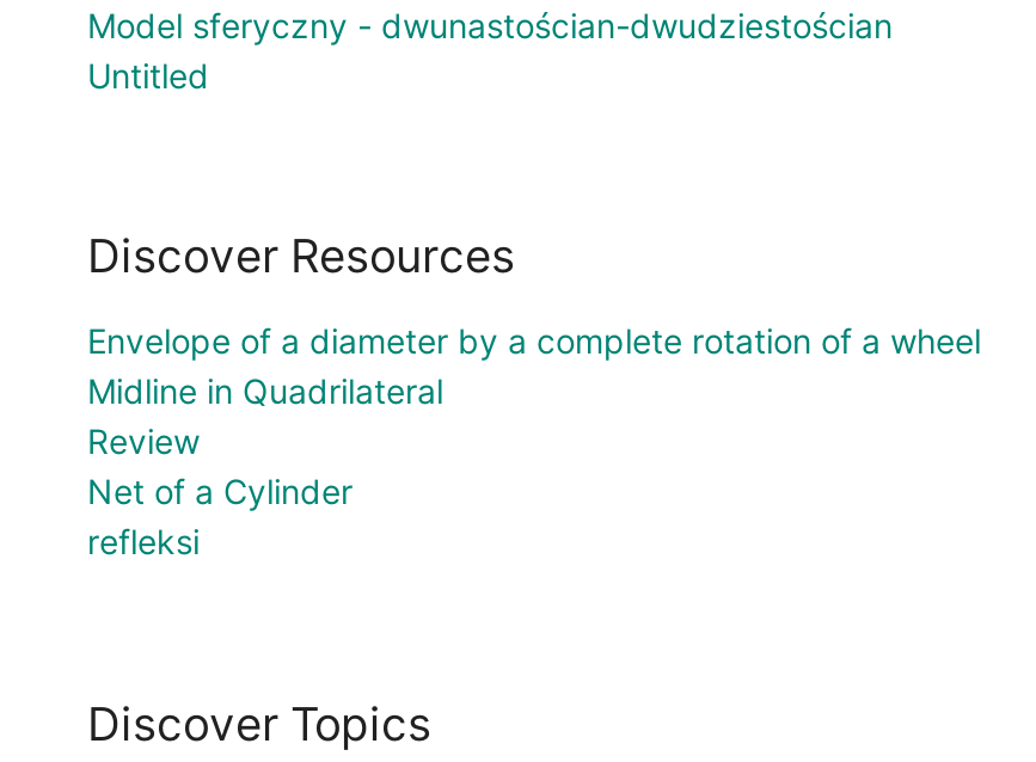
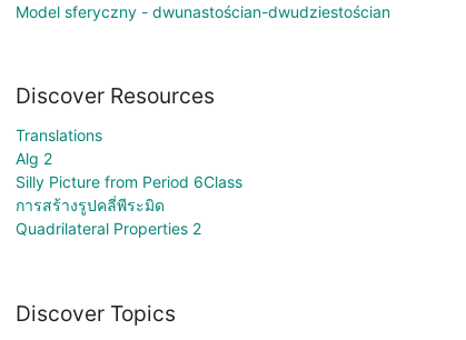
[87,54,209,95] Untitled -> none
[87,321,981,562] Envelope of a diameter by a complete rotation of a wheel | Midline in Quadrilateral | Review | Net of a Cylinder | refleksi -> [16,126,242,238] Translations | Alg 2 | Silly Picture from Period 6Class | การสร้างรูปคลี่พีระมิด | Quadrilateral Properties 2

